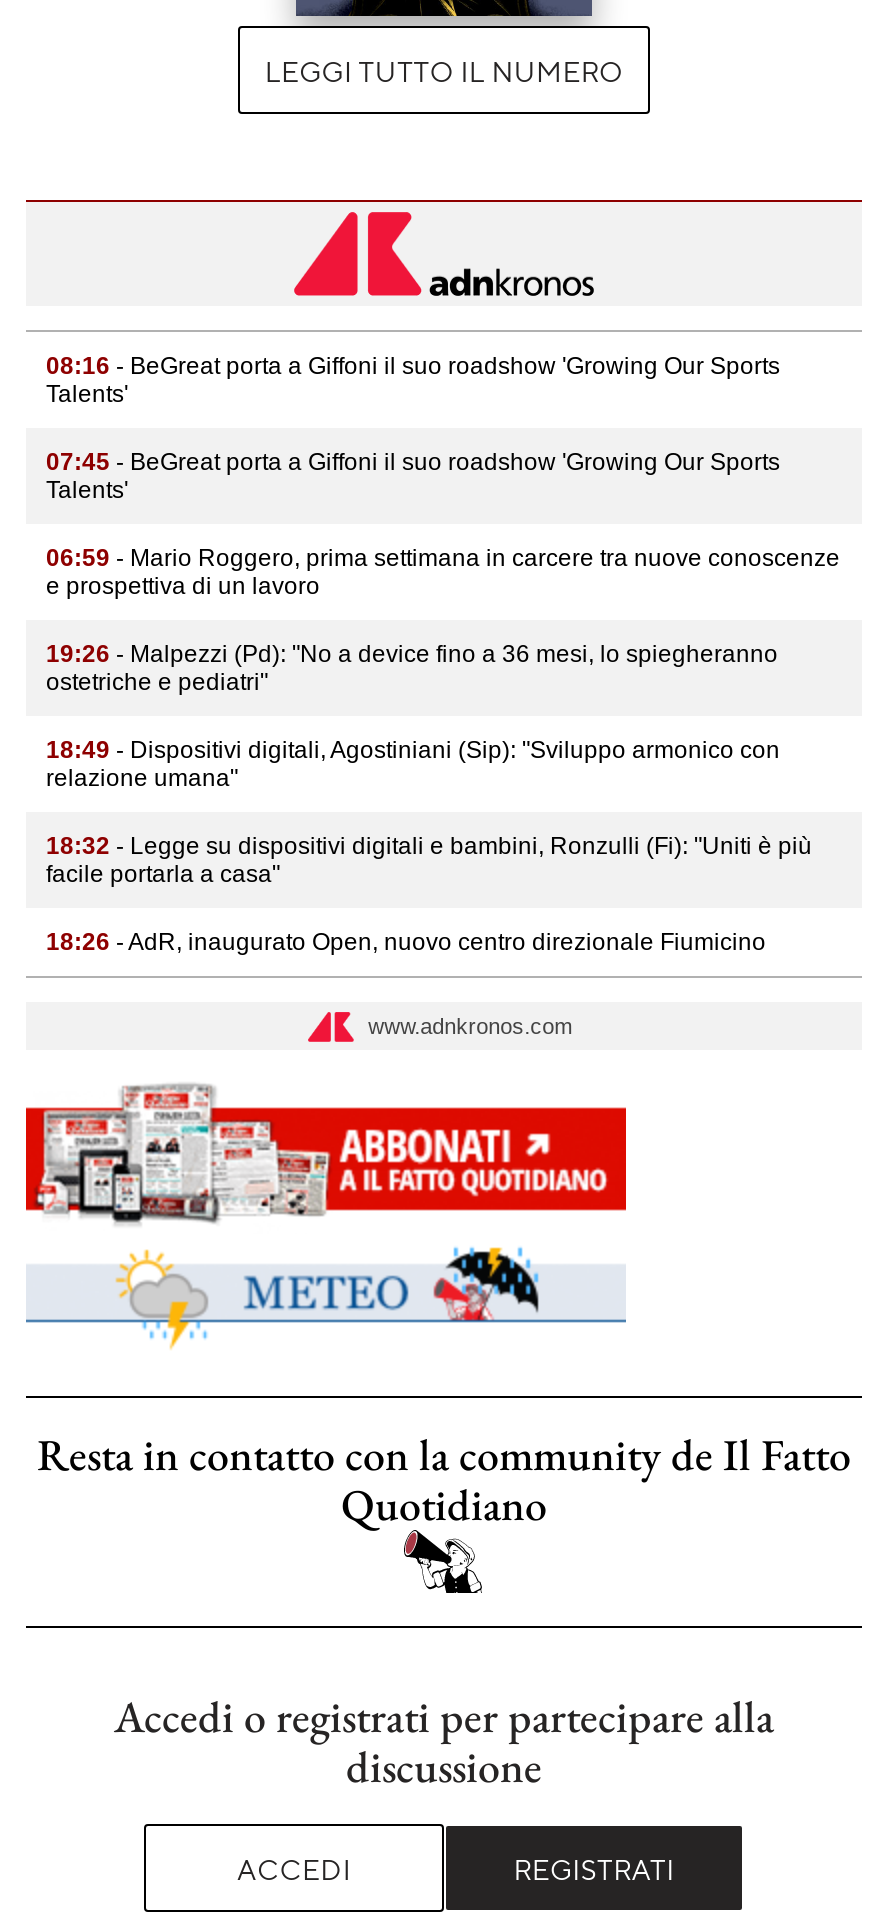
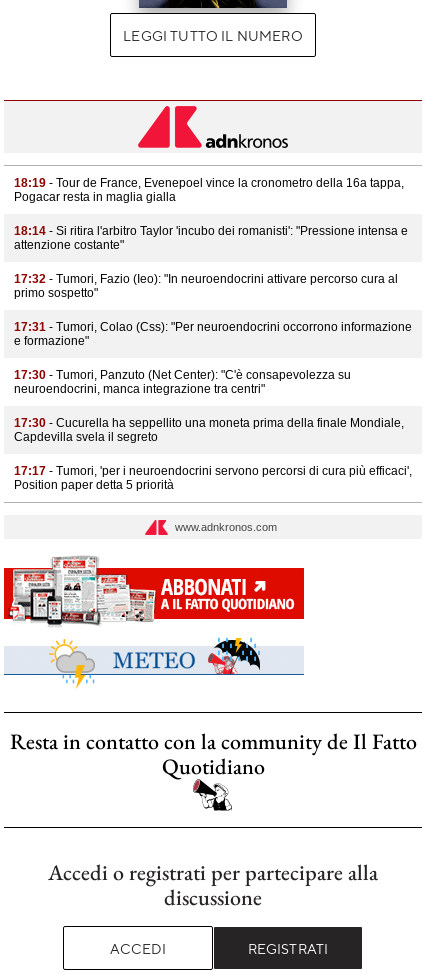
[46,351,780,407] 08:16 - BeGreat porta a Giffoni il suo roadshow 'Growing Our Sports | Talents' -> [14,176,404,204] 18:19 - Tour de France, Evenepoel vince la cronometro della 16a tappa, | Pogacar resta in maglia gialla
[46,447,780,503] 07:45 - BeGreat porta a Giffoni il suo roadshow 'Growing Our Sports | Talents' -> [14,224,408,252] 18:14 - Si ritira l'arbitro Taylor 'incubo dei romanisti': "Pressione intensa e | attenzione costante"
[46,543,840,599] 06:59 - Mario Roggero, prima settimana in carcere tra nuove conoscenze | e prospettiva di un lavoro -> [14,272,398,300] 17:32 - Tumori, Fazio (Ieo): "In neuroendocrini attivare percorso cura al | primo sospetto"
[46,639,778,695] 19:26 - Malpezzi (Pd): "No a device fino a 36 mesi, lo spiegheranno | ostetriche e pediatri" -> [14,320,412,348] 17:31 - Tumori, Colao (Css): "Per neuroendocrini occorrono informazione | e formazione"
[46,735,780,791] 18:49 - Dispositivi digitali, Agostiniani (Sip): "Sviluppo armonico con | relazione umana" -> [14,368,351,396] 17:30 - Tumori, Panzuto (Net Center): "C'è consapevolezza su | neuroendocrini, manca integrazione tra centri"
[46,831,812,887] 18:32 - Legge su dispositivi digitali e bambini, Ronzulli (Fi): "Uniti è più | facile portarla a casa" -> [14,416,404,444] 17:30 - Cucurella ha seppellito una moneta prima della finale Mondiale, | Capdevilla svela il segreto
[46,927,766,955] 18:26 - AdR, inaugurato Open, nuovo centro direzionale Fiumicino -> [14,464,412,492] 17:17 - Tumori, 'per i neuroendocrini servono percorsi di cura più efficaci', | Position paper detta 5 priorità

